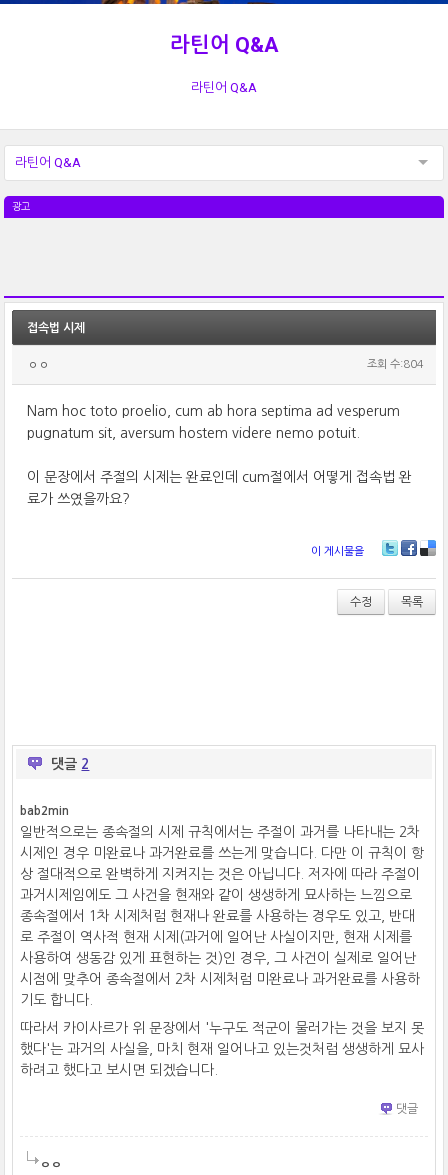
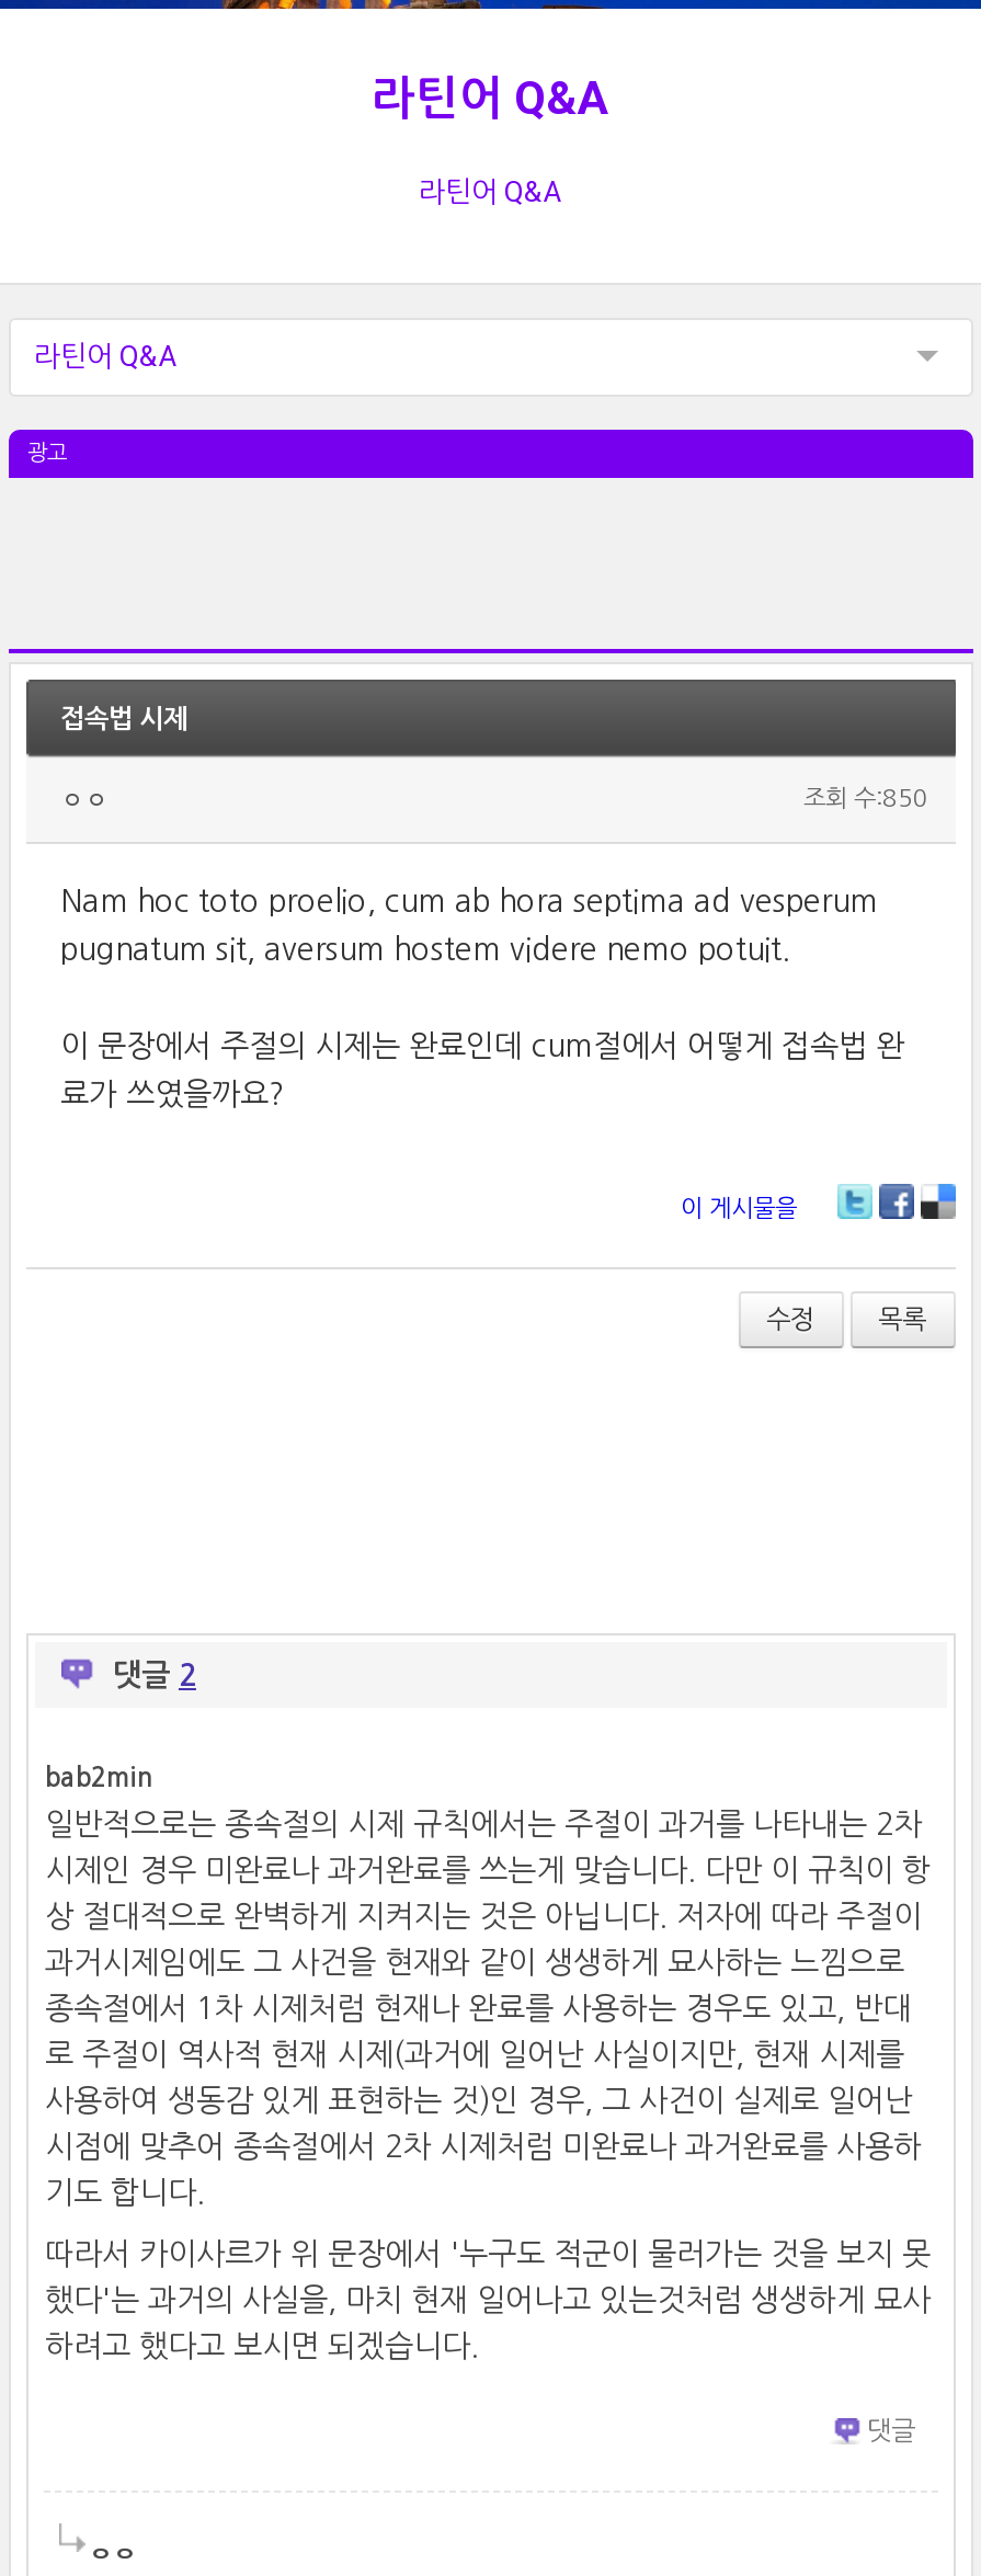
[366,359,423,370] 조회 수:804 -> [803,786,928,810] 조회 수:850

